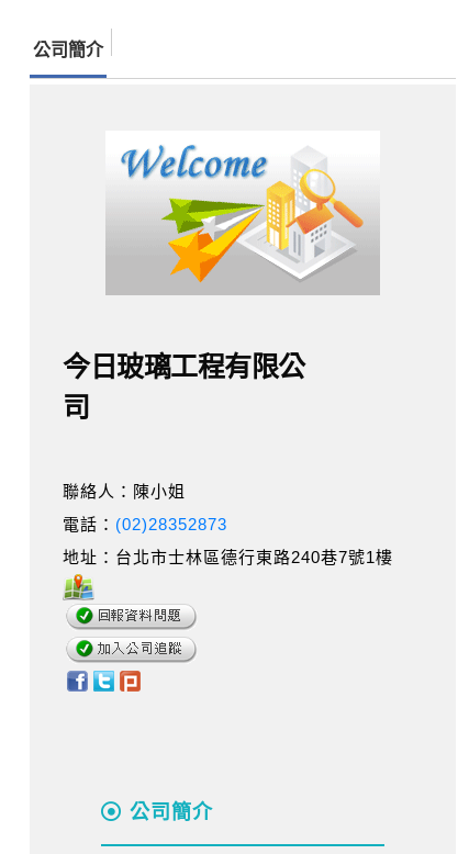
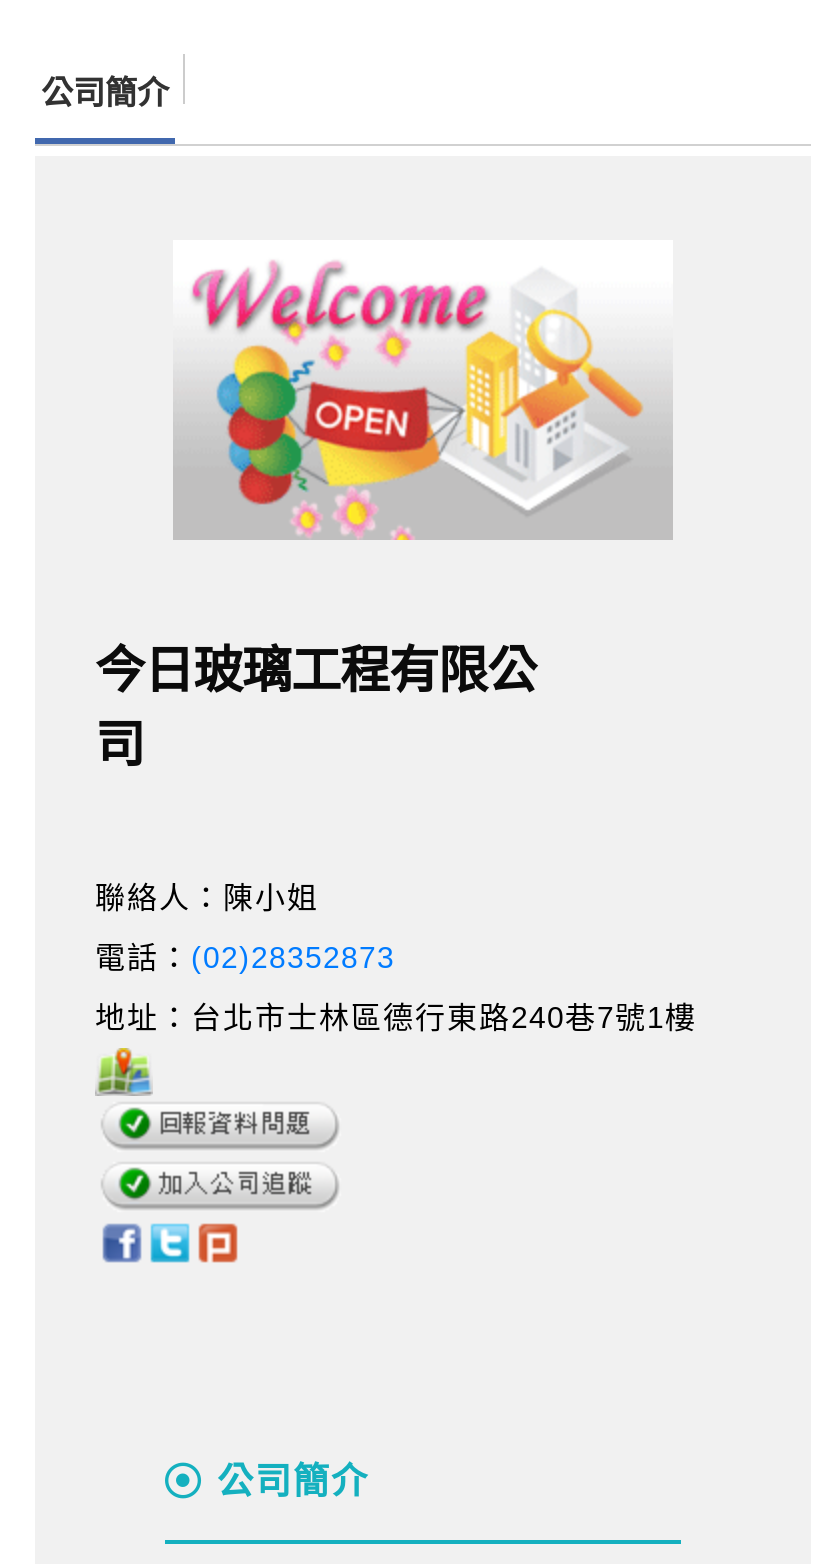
[116,143,279,295] [image] -> [191,260,491,542] [image]

